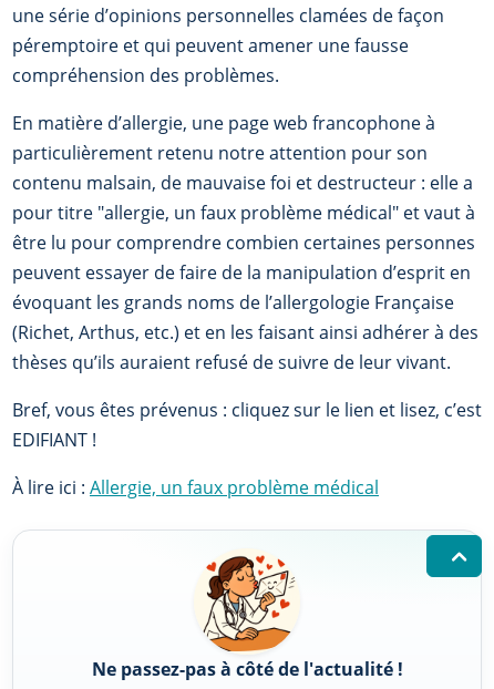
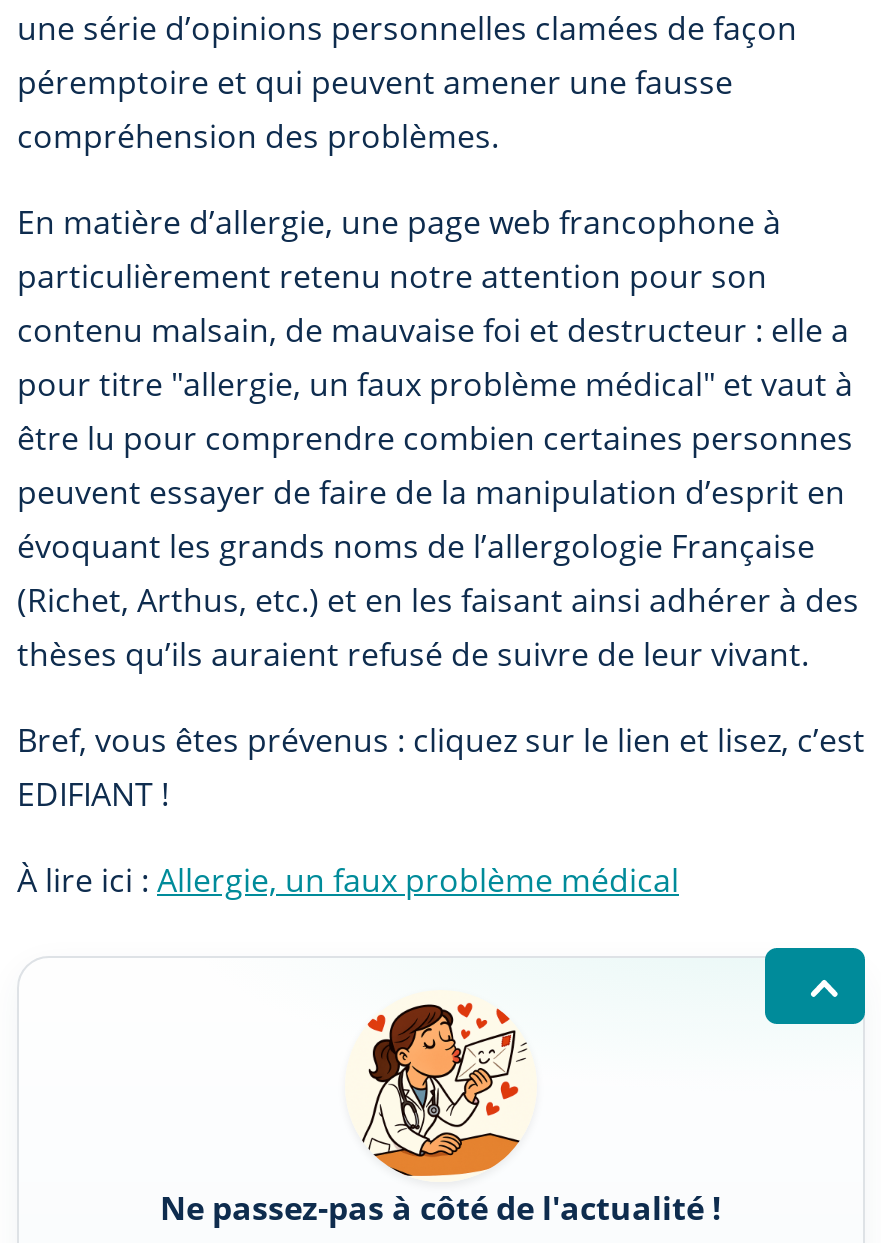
[425,525,483,578] [image] -> [763,946,867,1042] [image]

